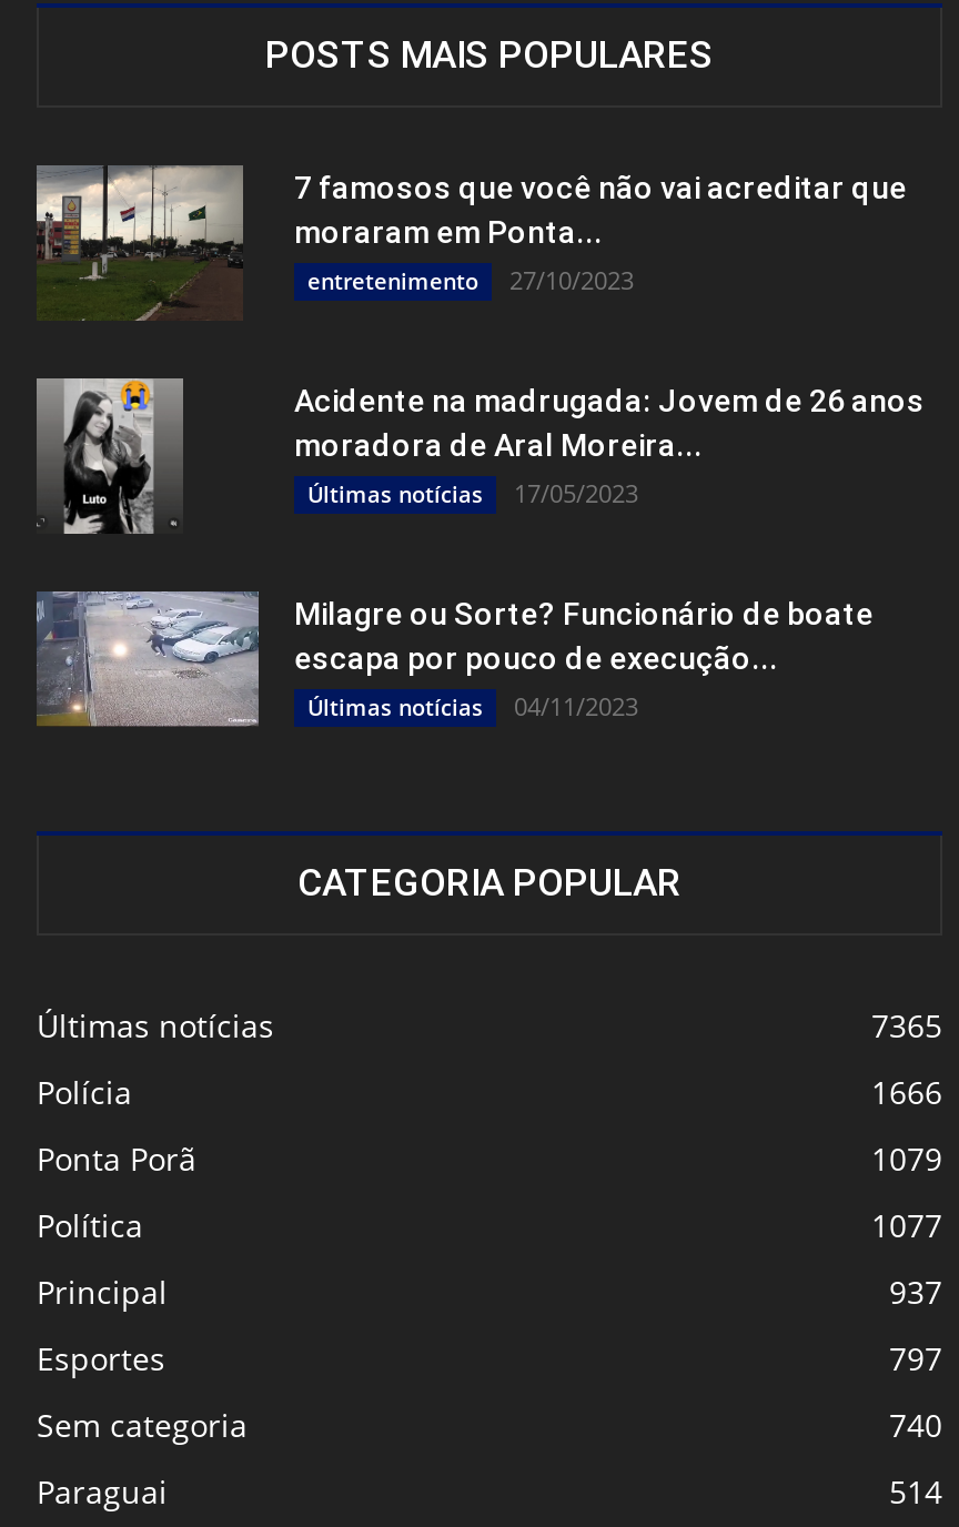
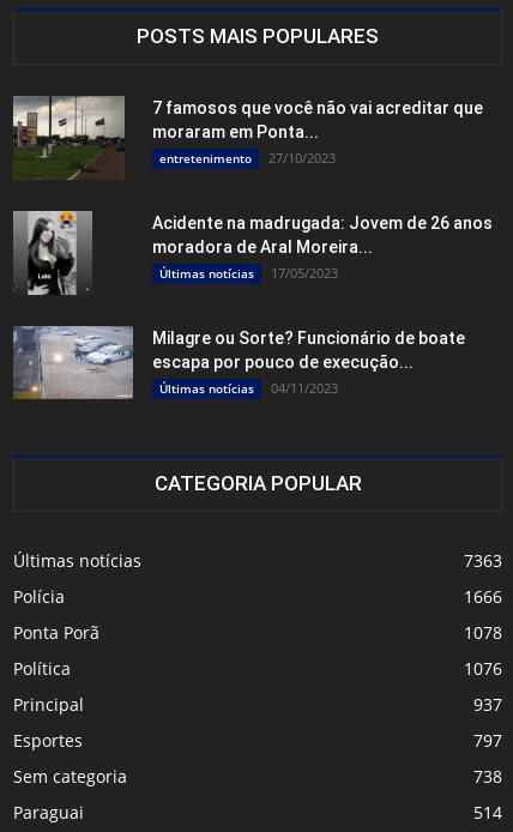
[871,1005,942,1047] 7365 -> [464,549,502,572] 7363
[871,1138,942,1180] 1079 -> [464,621,502,644] 1078
[871,1204,942,1246] 1077 -> [464,657,502,680] 1076
[889,1404,942,1446] 740 -> [473,765,502,788] 738

